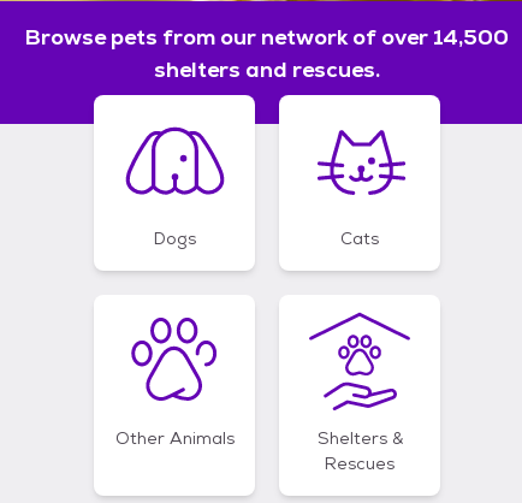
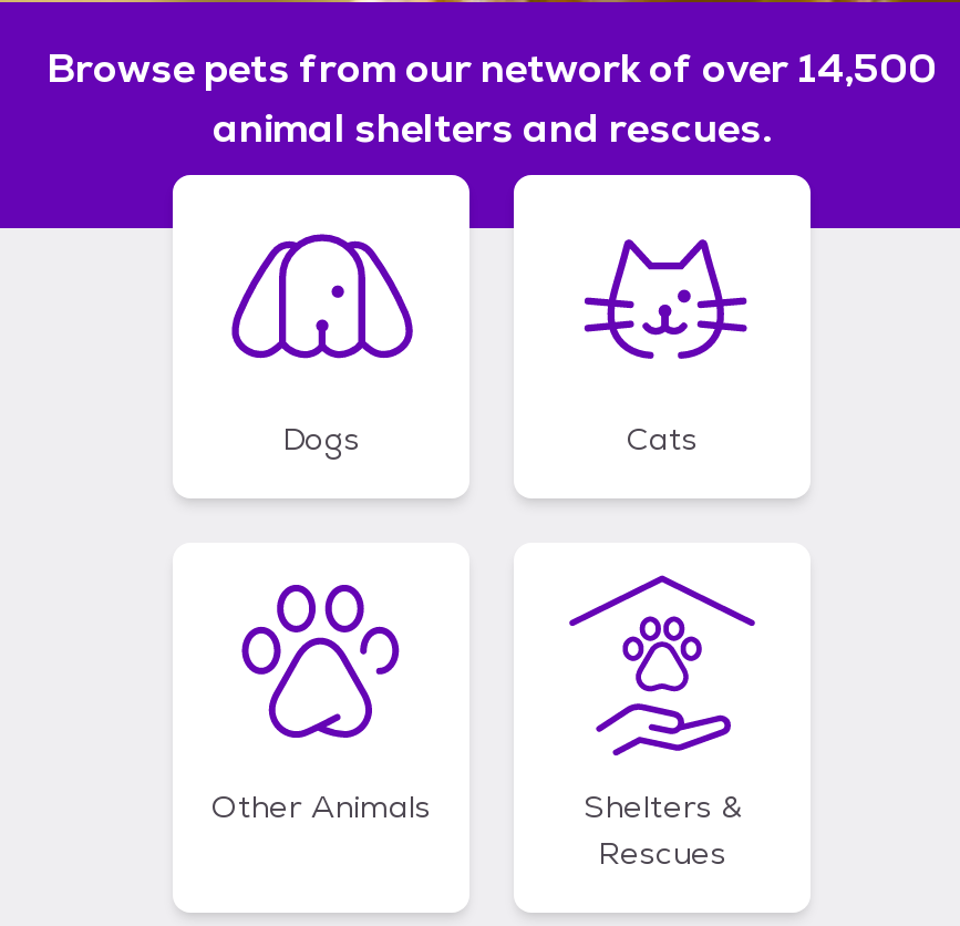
[154,55,380,83] shelters and rescues. -> [213,102,771,153] animal shelters and rescues.

